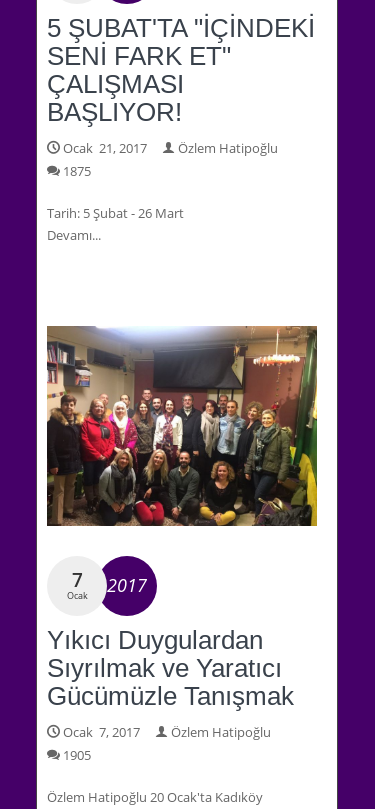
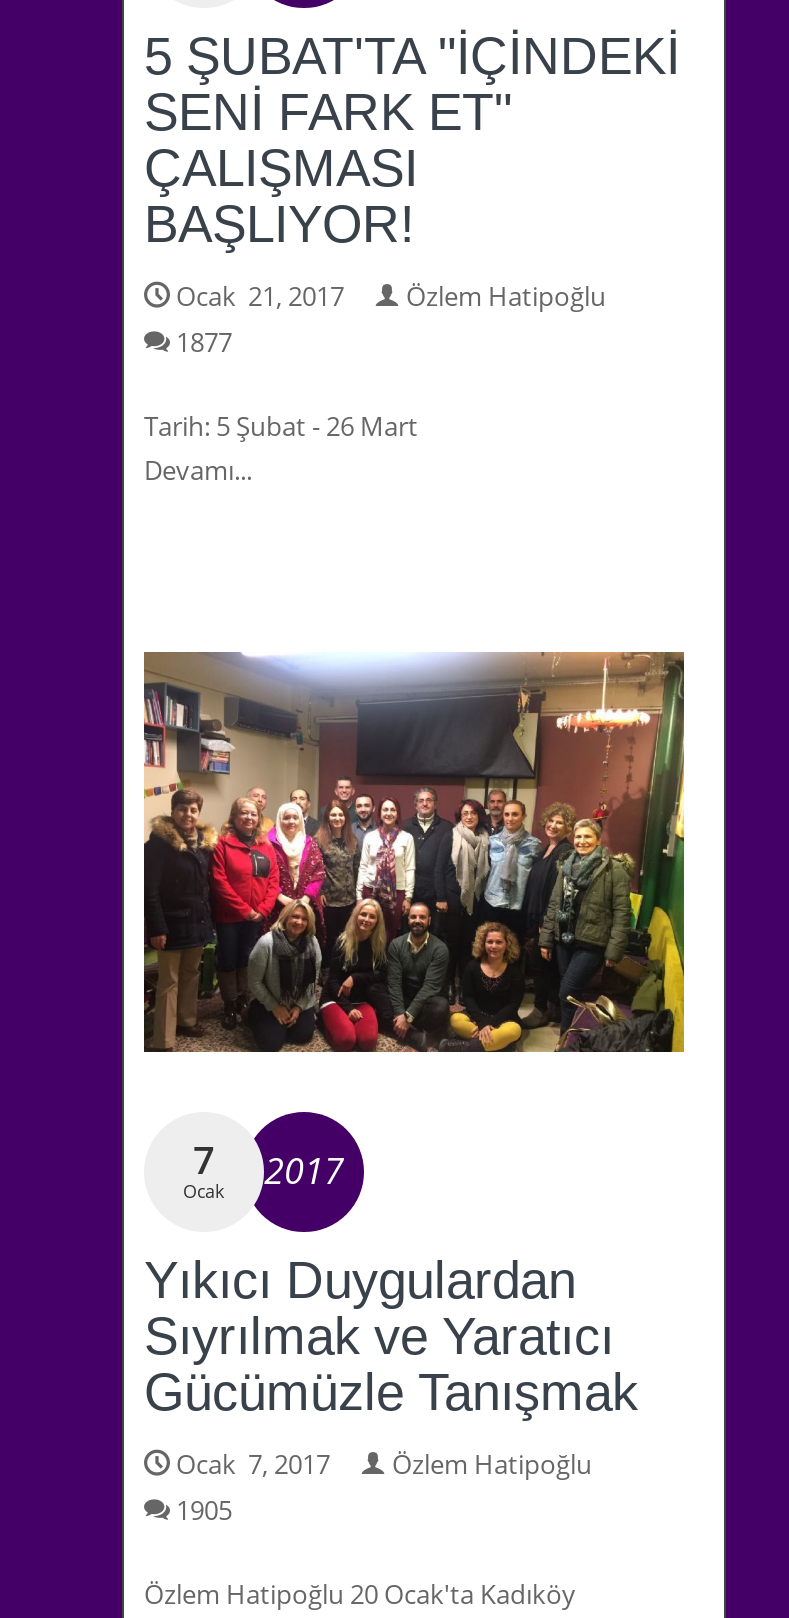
[63,162,91,180] 1875 -> [176,324,232,360] 1877

